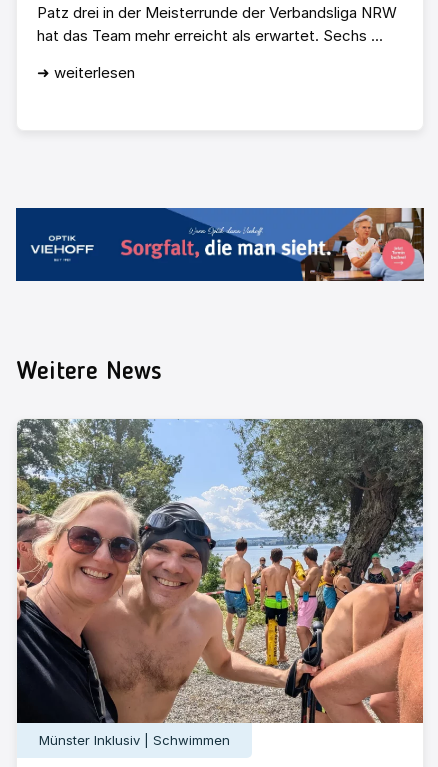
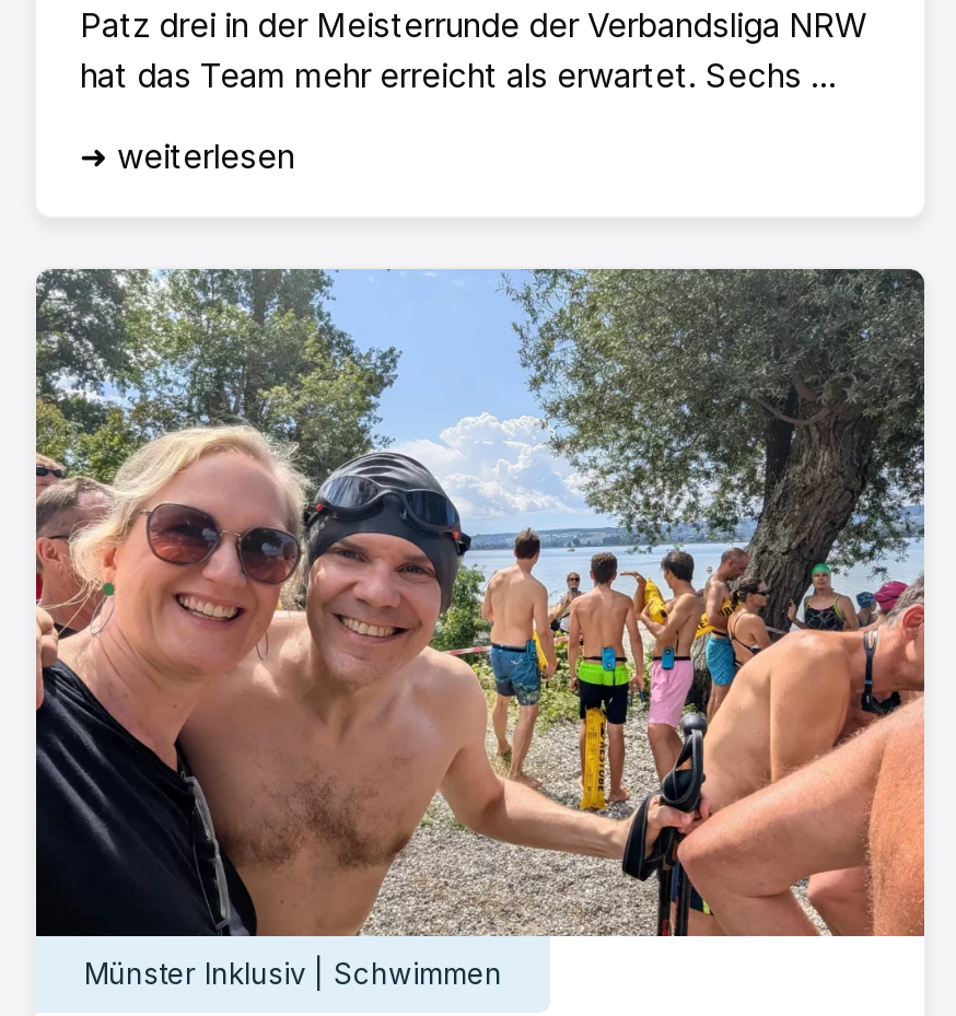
[15,207,425,282] [image] -> none
[16,360,162,385] Weitere News -> none

